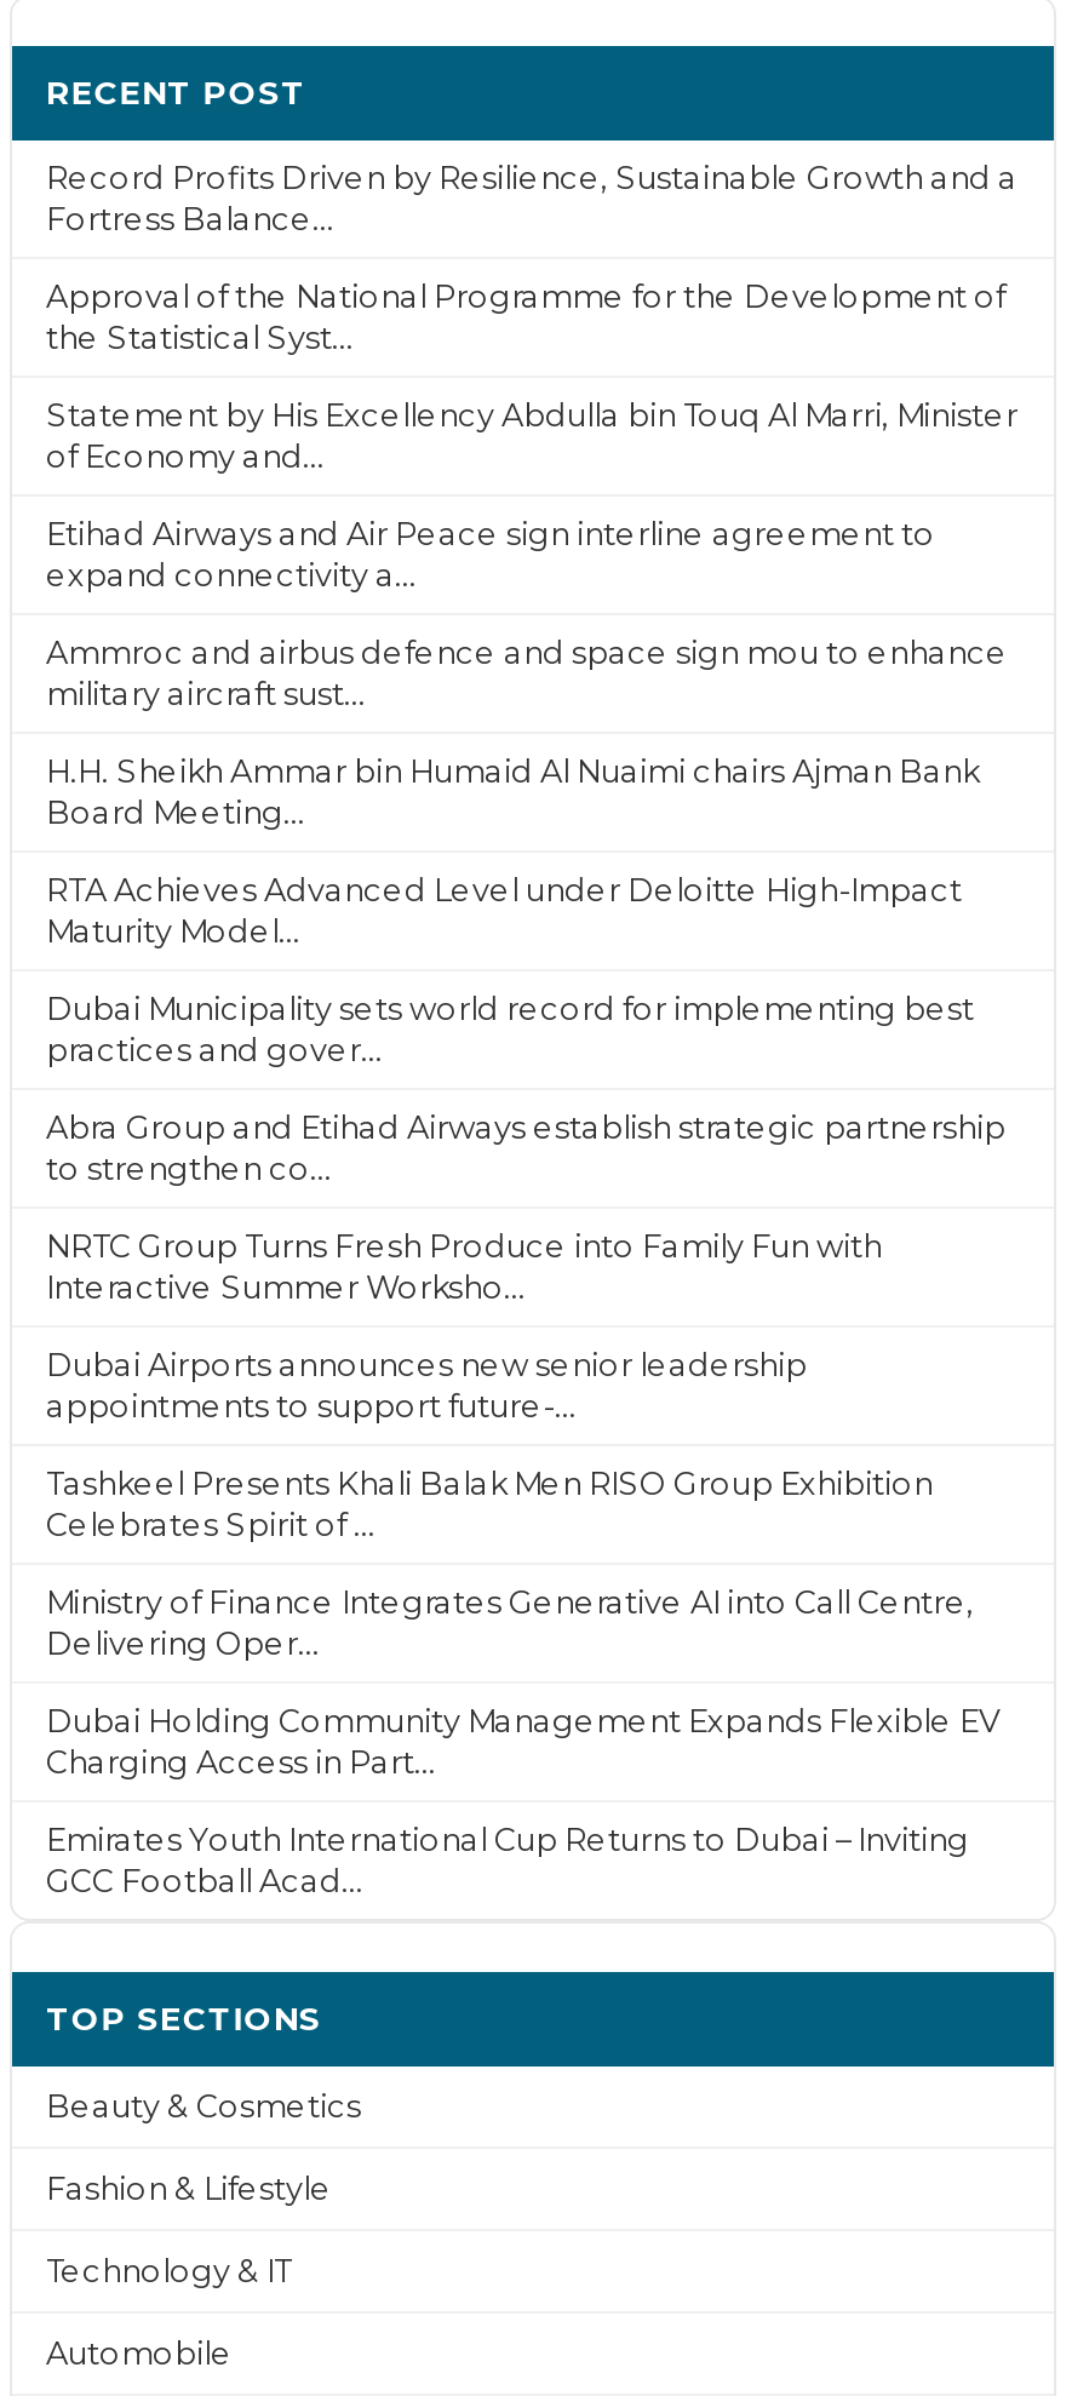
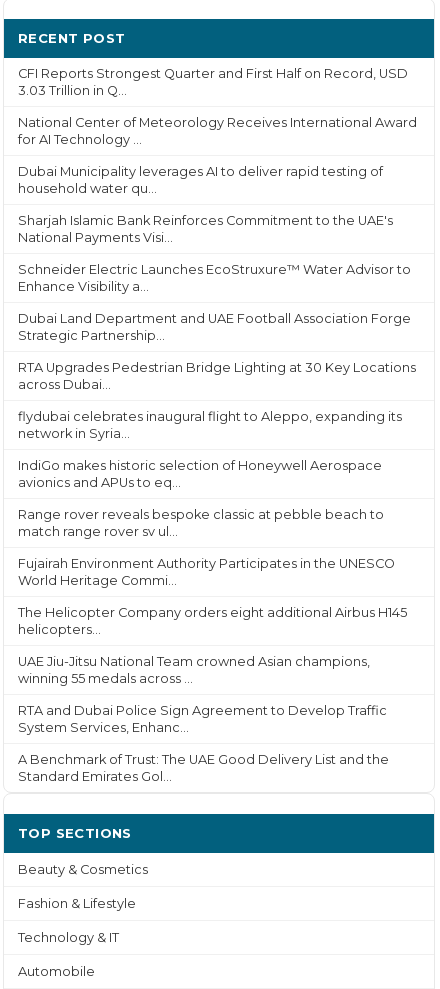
[46,159,1017,237] Record Profits Driven by Resilience, Sustainable Growth and a | Fortress Balance... -> [18,66,408,98] CFI Reports Strongest Quarter and First Half on Record, USD | 3.03 Trillion in Q...
[46,278,1005,356] Approval of the National Programme for the Development of | the Statistical Syst... -> [18,115,417,147] National Center of Meteorology Receives International Award | for AI Technology ...
[46,397,1017,474] Statement by His Excellency Abdulla bin Touq Al Marri, Minister | of Economy and... -> [18,164,383,196] Dubai Municipality leverages AI to deliver rapid testing of | household water qu...
[46,516,935,593] Etihad Airways and Air Peace sign interline agreement to | expand connectivity a... -> [18,213,393,245] Sharjah Islamic Bank Reinforces Commitment to the UAE's | National Payments Visi...
[46,634,1008,712] Ammroc and airbus defence and space sign mou to enhance | military aircraft sust... -> [18,262,411,294] Schneider Electric Launches EcoStruxure™ Water Advisor to | Enhance Visibility a...
[46,753,979,830] H.H. Sheikh Ammar bin Humaid Al Nuaimi chairs Ajman Bank | Board Meeting... -> [18,311,411,343] Dubai Land Department and UAE Football Association Forge | Strategic Partnership...
[46,872,962,949] RTA Achieves Advanced Level under Deloitte High-Impact | Maturity Model... -> [18,360,416,392] RTA Upgrades Pedestrian Bridge Lighting at 30 Key Locations | across Dubai...
[46,990,974,1068] Dubai Municipality sets world record for implementing best | practices and gover... -> [18,409,402,441] flydubai celebrates inaugural flight to Aleppo, expanding its | network in Syria...
[46,1109,1005,1187] Abra Group and Etihad Airways establish strategic partnership | to strengthen co... -> [18,458,382,490] IndiGo makes historic selection of Honeywell Aerospace | avionics and APUs to eq...
[46,1228,882,1305] NRTC Group Turns Fresh Produce into Family Fun with | Interactive Summer Worksho... -> [18,507,384,539] Range rover reveals bespoke classic at pebble beach to | match range rover sv ul...
[46,1347,807,1424] Dubai Airports announces new senior leadership | appointments to support future-... -> [18,556,395,588] Fujairah Environment Authority Participates in the UNESCO | World Heritage Commi...
[46,1465,933,1543] Tashkeel Presents Khali Balak Men RISO Group Exhibition | Celebrates Spirit of ... -> [18,605,407,637] The Helicopter Company orders eight additional Airbus H145 | helicopters...
[46,1584,974,1661] Ministry of Finance Integrates Generative AI into Call Centre, | Delivering Oper... -> [18,654,370,686] UAE Jiu-Jitsu National Team crowned Asian champions, | winning 55 medals across ...
[46,1703,1001,1780] Dubai Holding Community Management Expands Flexible EV | Charging Access in Part... -> [18,703,387,735] RTA and Dubai Police Sign Agreement to Develop Traffic | System Services, Enhanc...
[46,1821,969,1899] Emirates Youth International Cup Returns to Dubai – Inviting | GCC Football Acad... -> [18,752,389,784] A Benchmark of Trust: The UAE Good Delivery List and the | Standard Emirates Gol...

